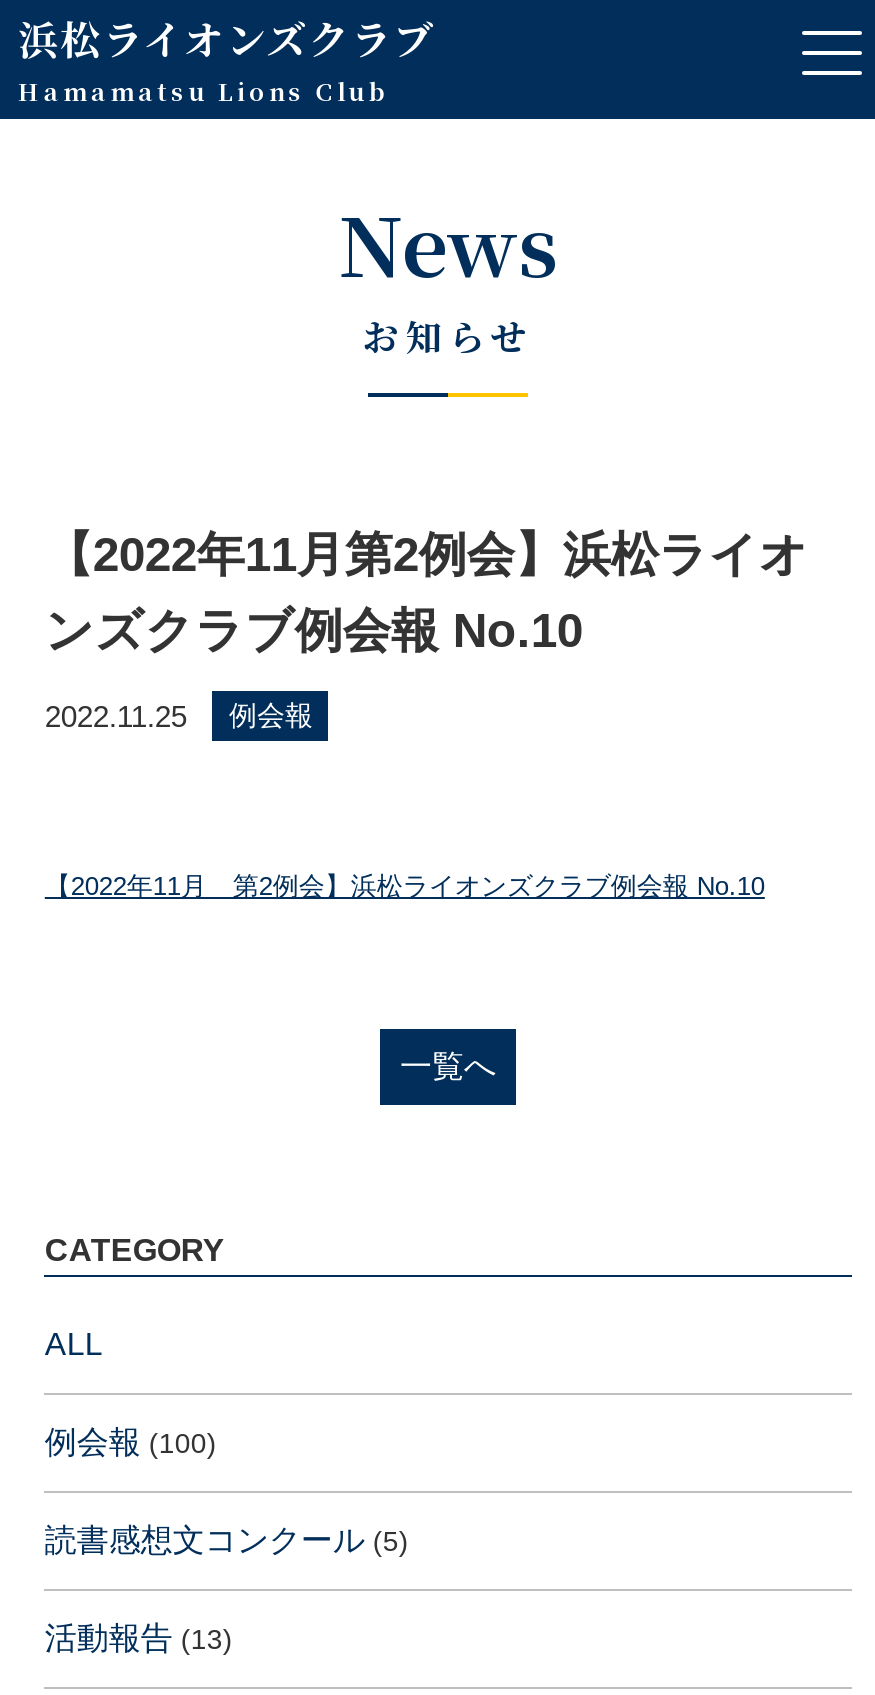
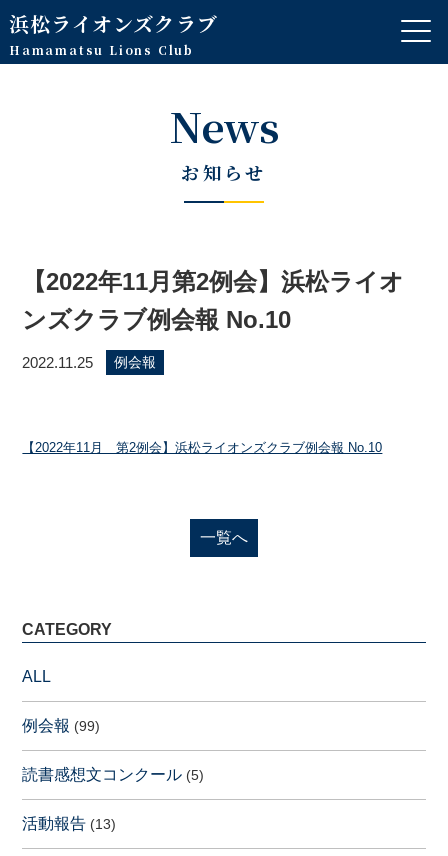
[45,1425,217,1459] 例会報(100) -> [22,717,100,734] 例会報(99)

